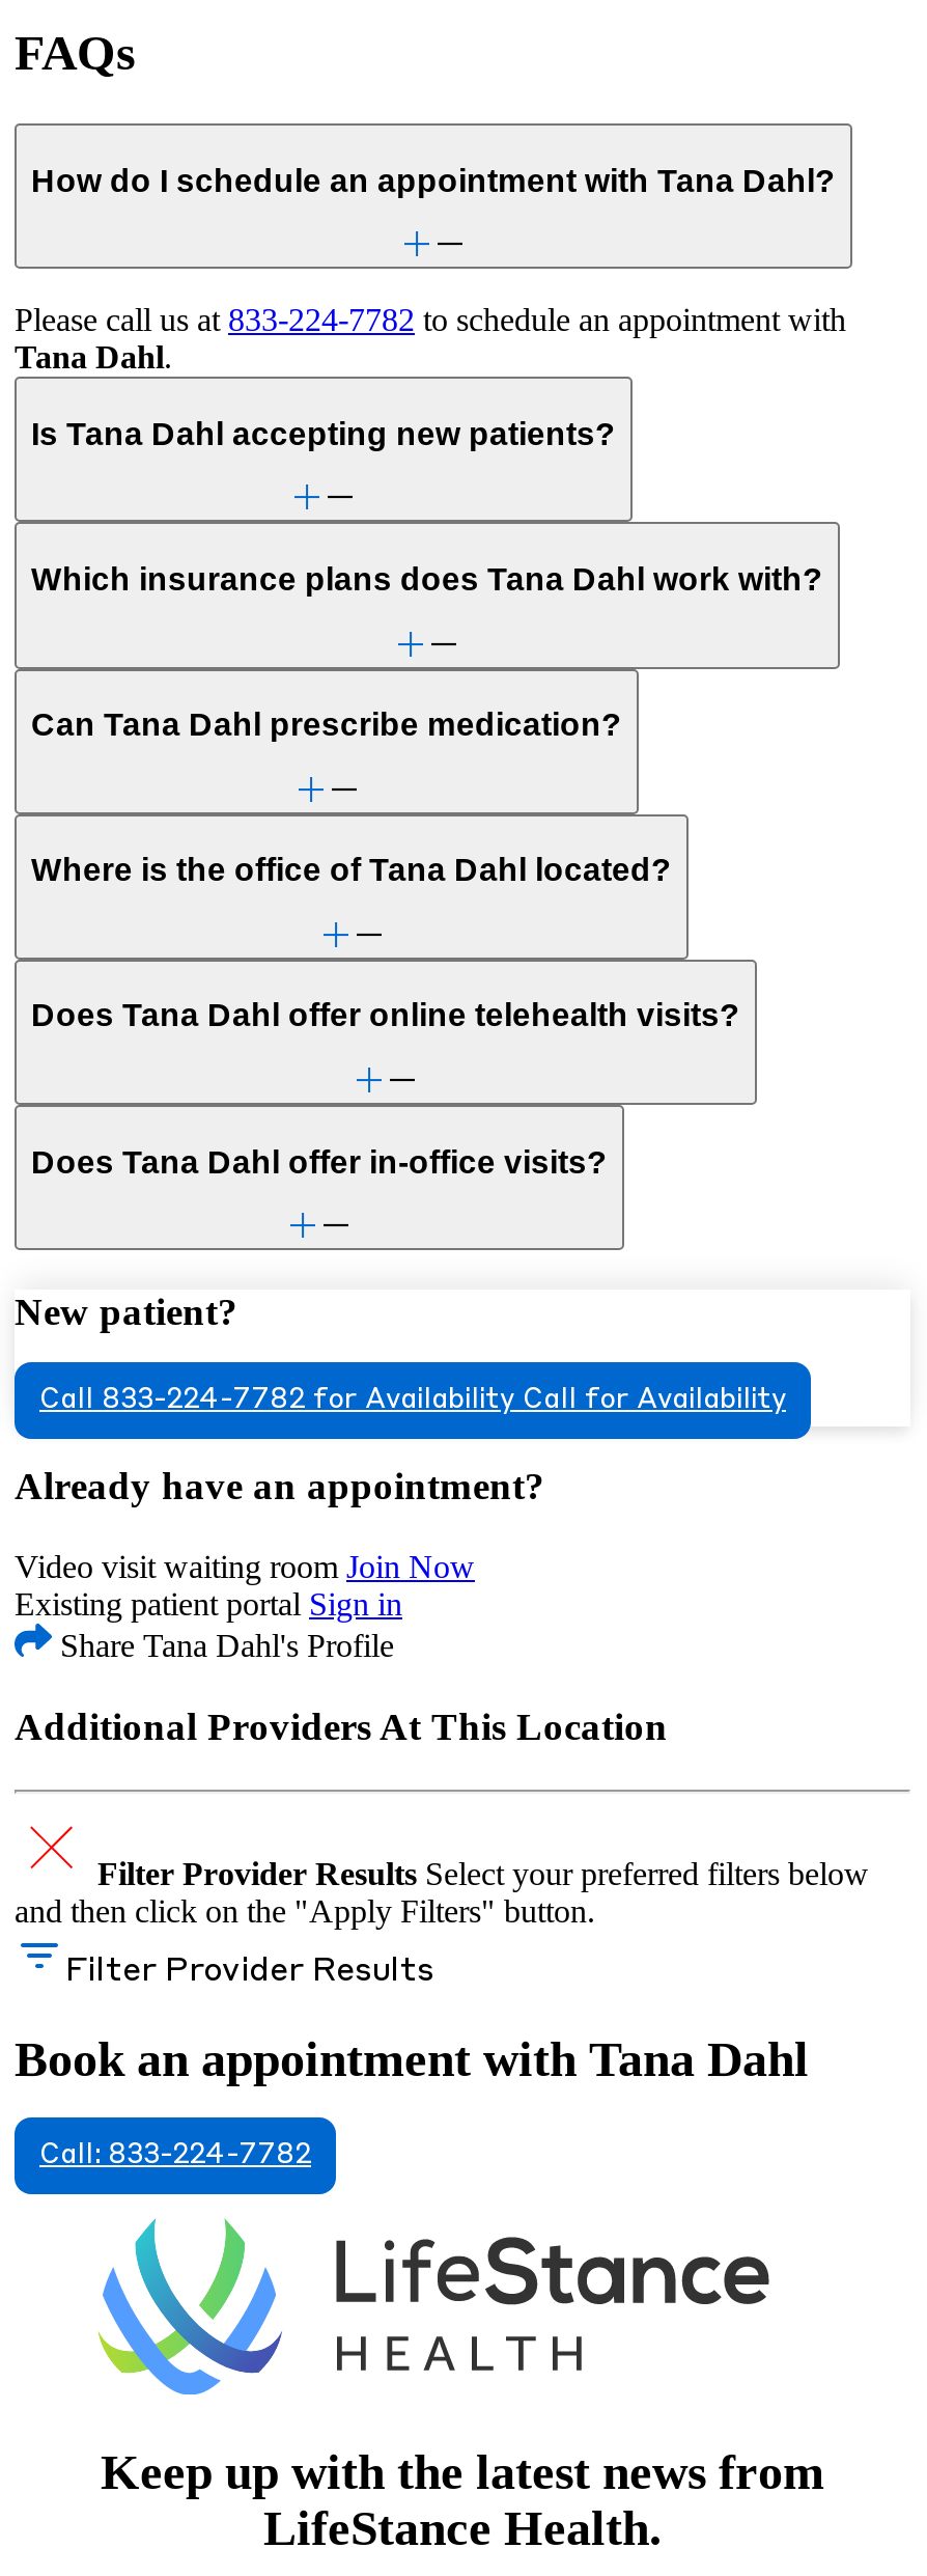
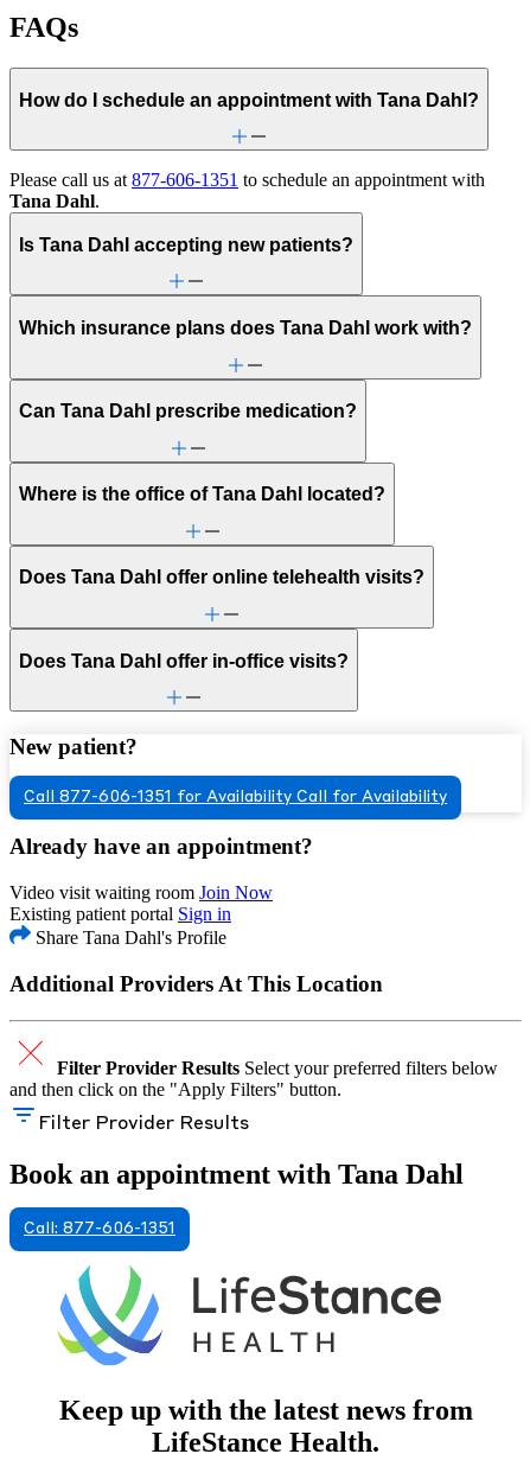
[15,302,846,337] Please call us at 833-224-7782 to schedule an appointment with -> [9,170,485,190] Please call us at 877-606-1351 to schedule an appointment with
[39,1386,786,1413] Call 833-224-7782 for Availability Call for Availability -> [24,790,447,805] Call 877-606-1351 for Availability Call for Availability
[39,2143,311,2170] Call: 833-224-7782 -> [24,1222,175,1237] Call: 877-606-1351

